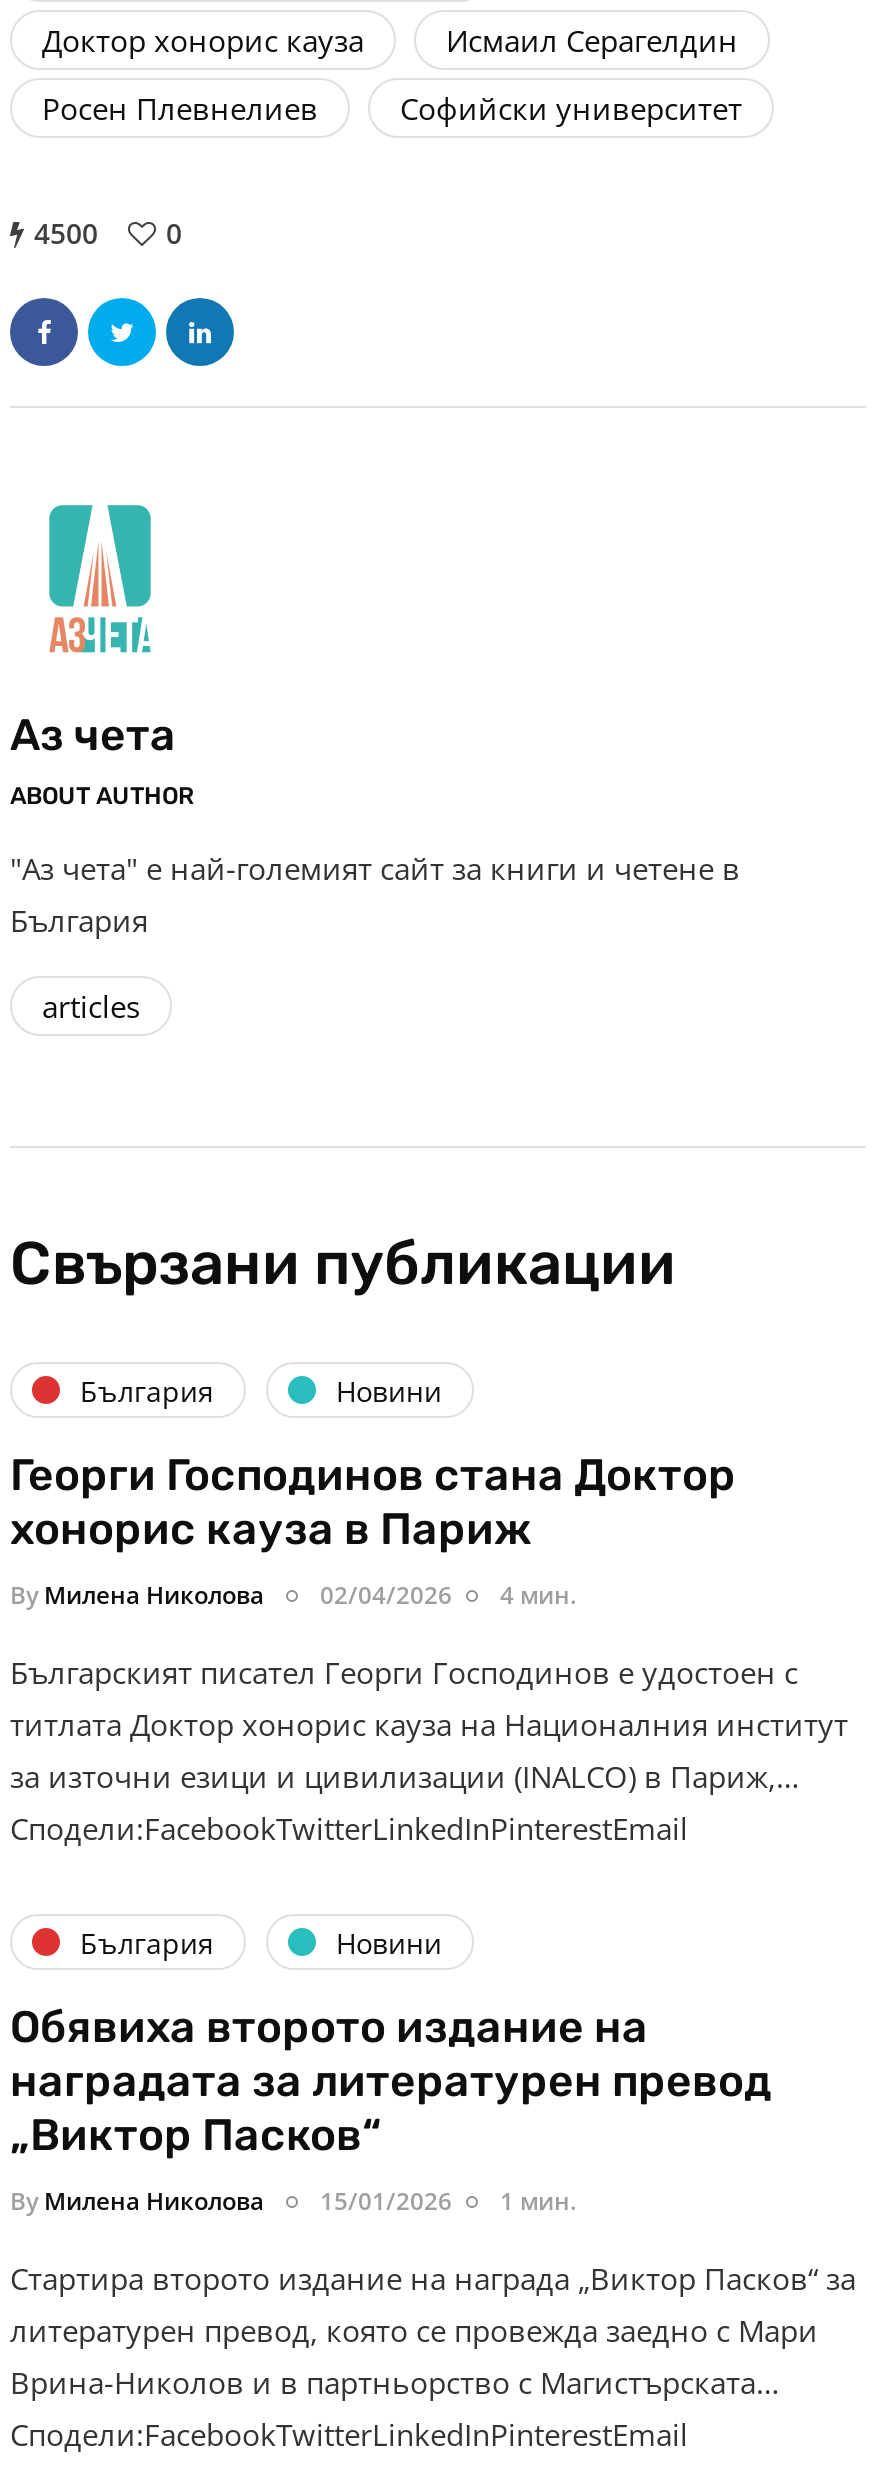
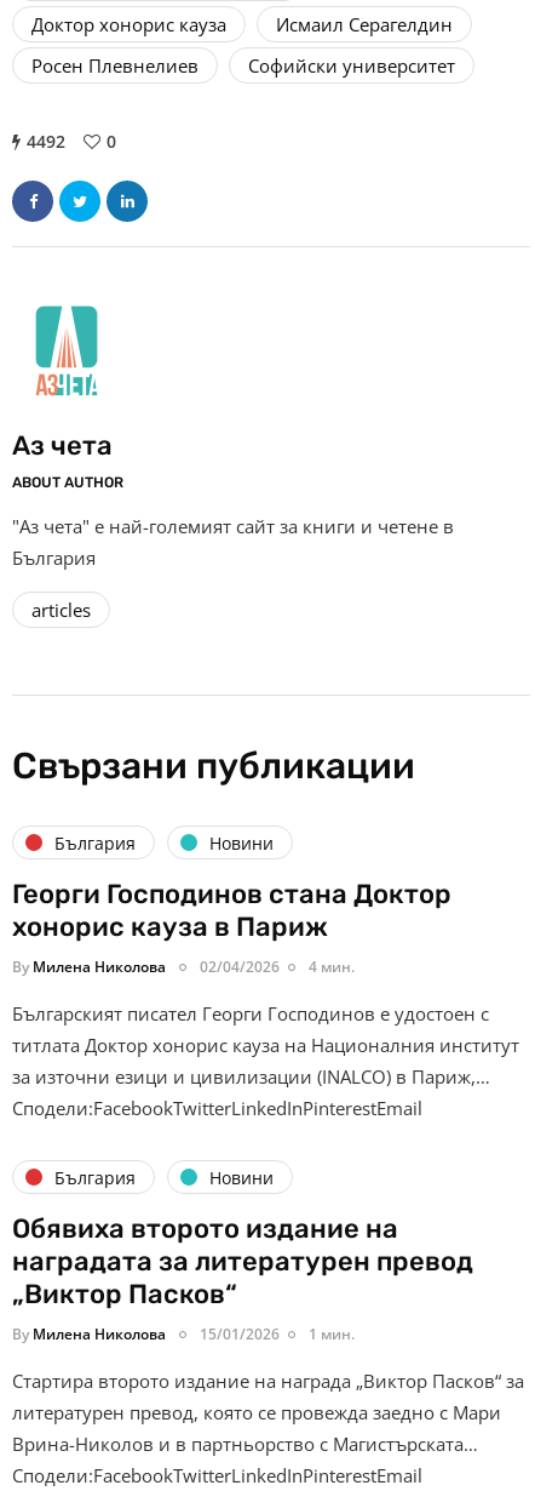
[34,214,182,252] 4500 0 -> [27,130,116,153] 4492 0

